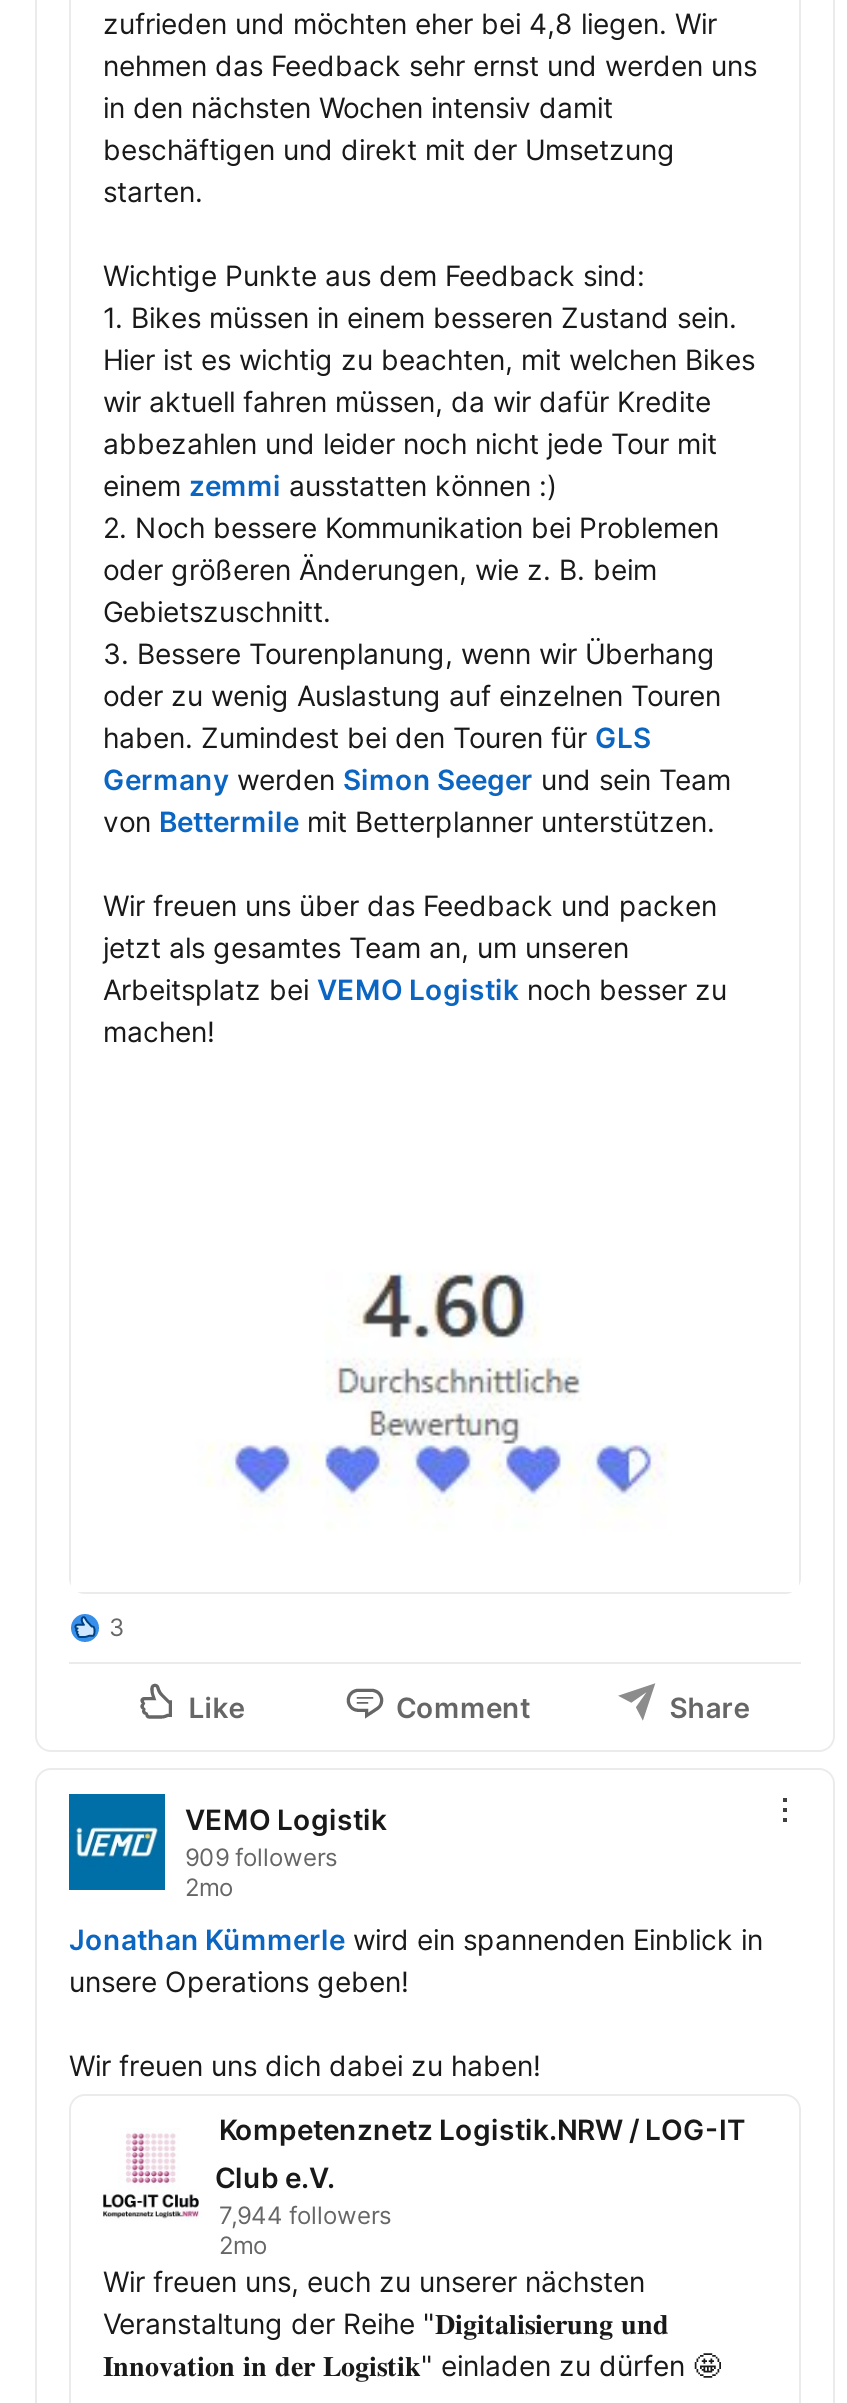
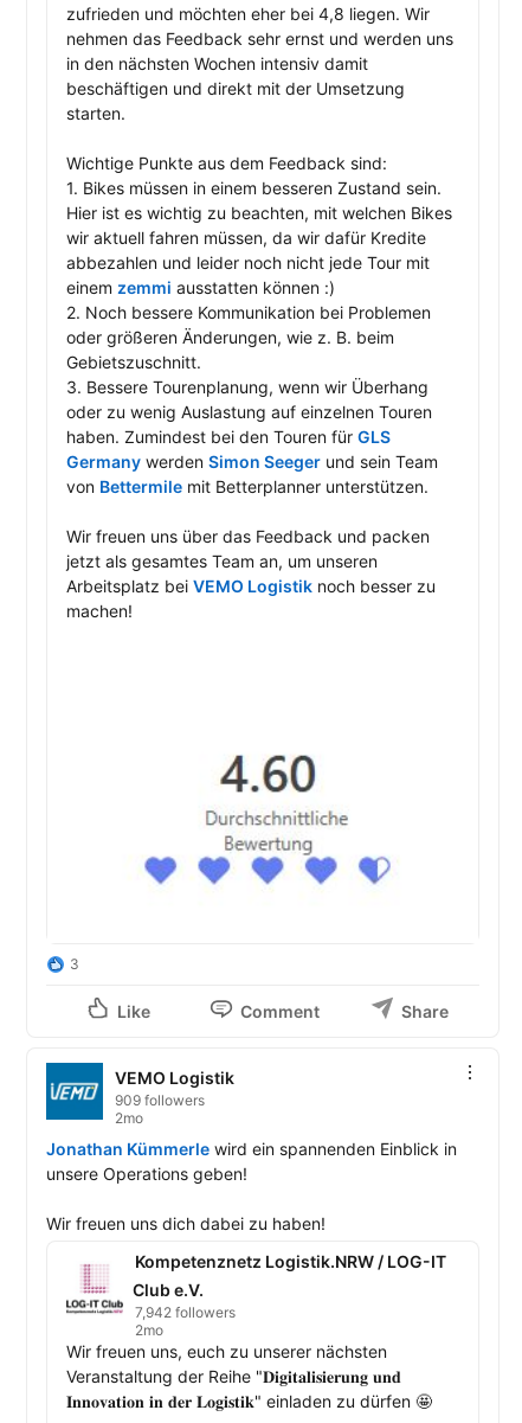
[219,2199,391,2229] 7,944 followers -> [135,1303,236,1321] 7,942 followers

